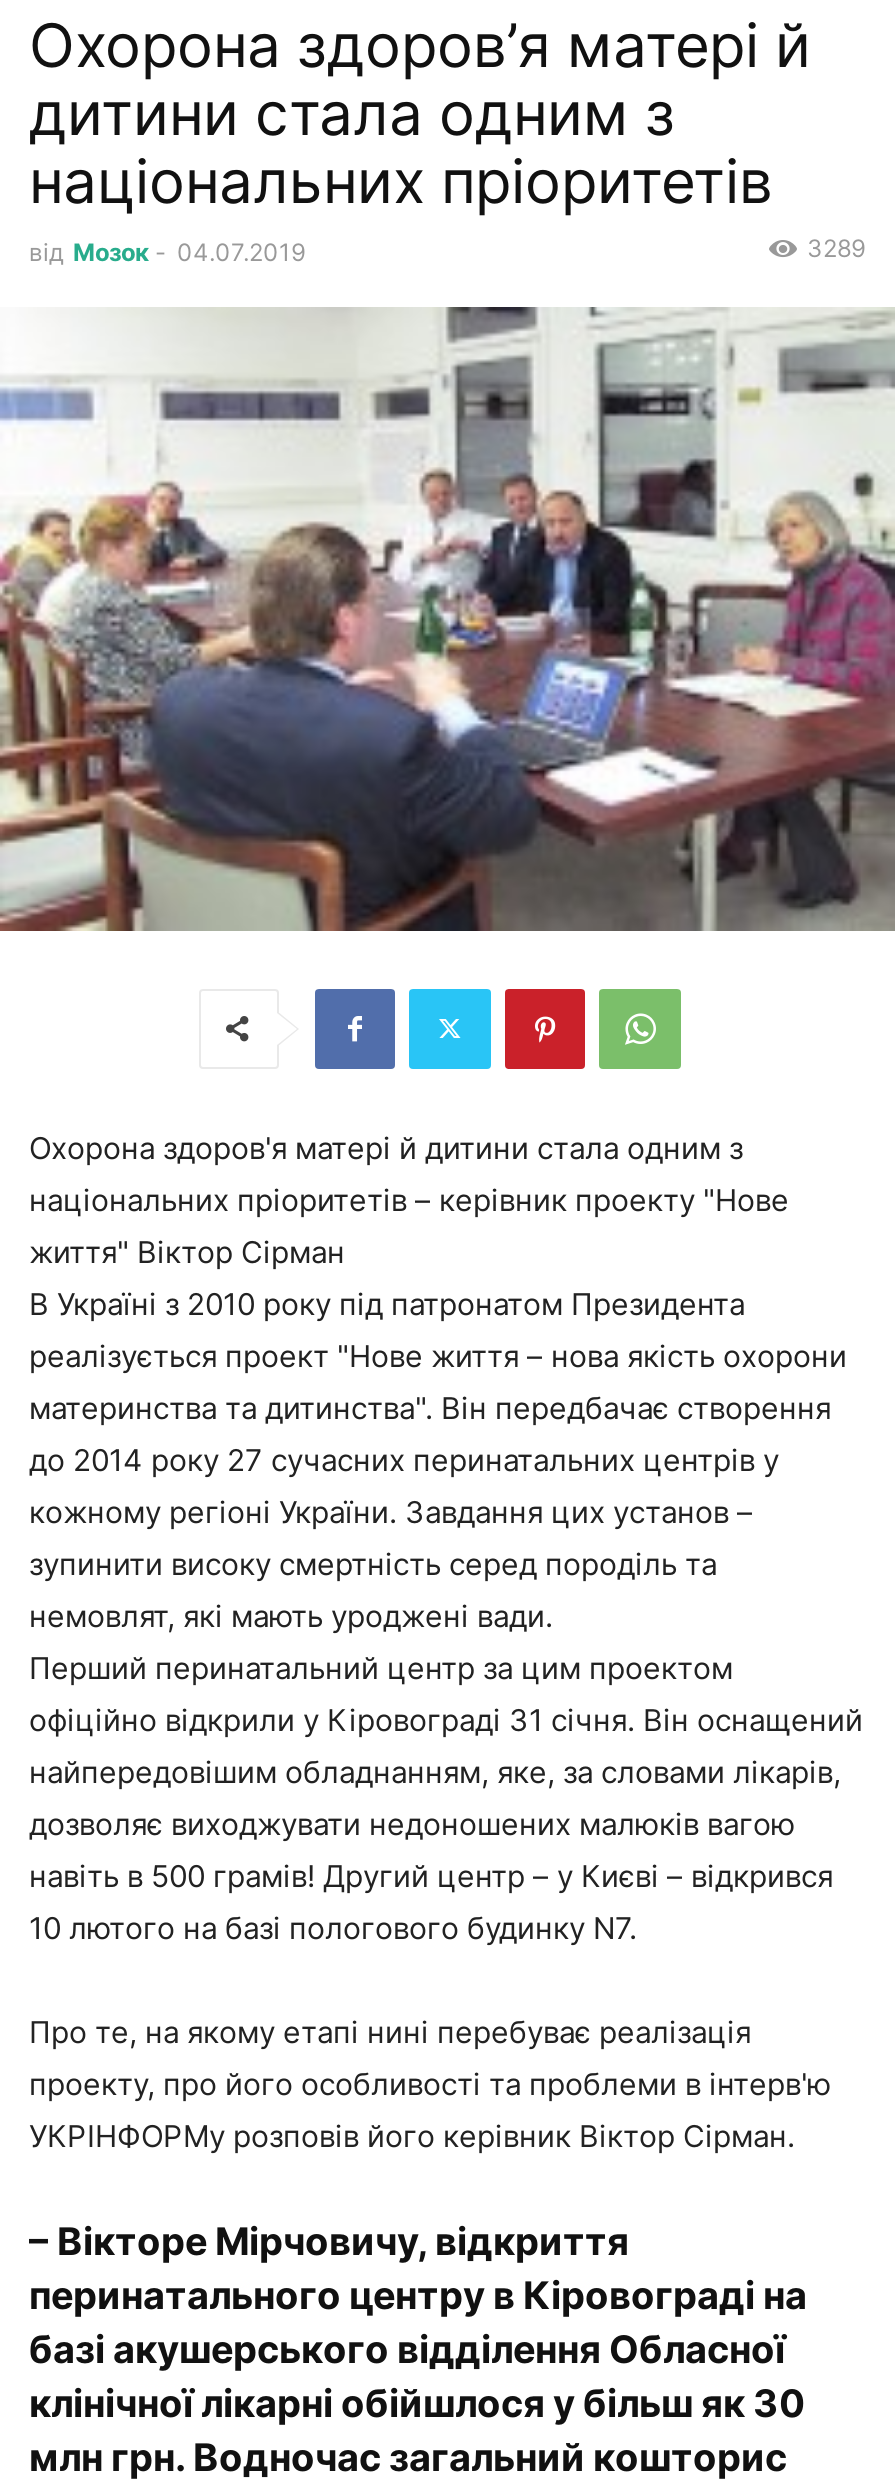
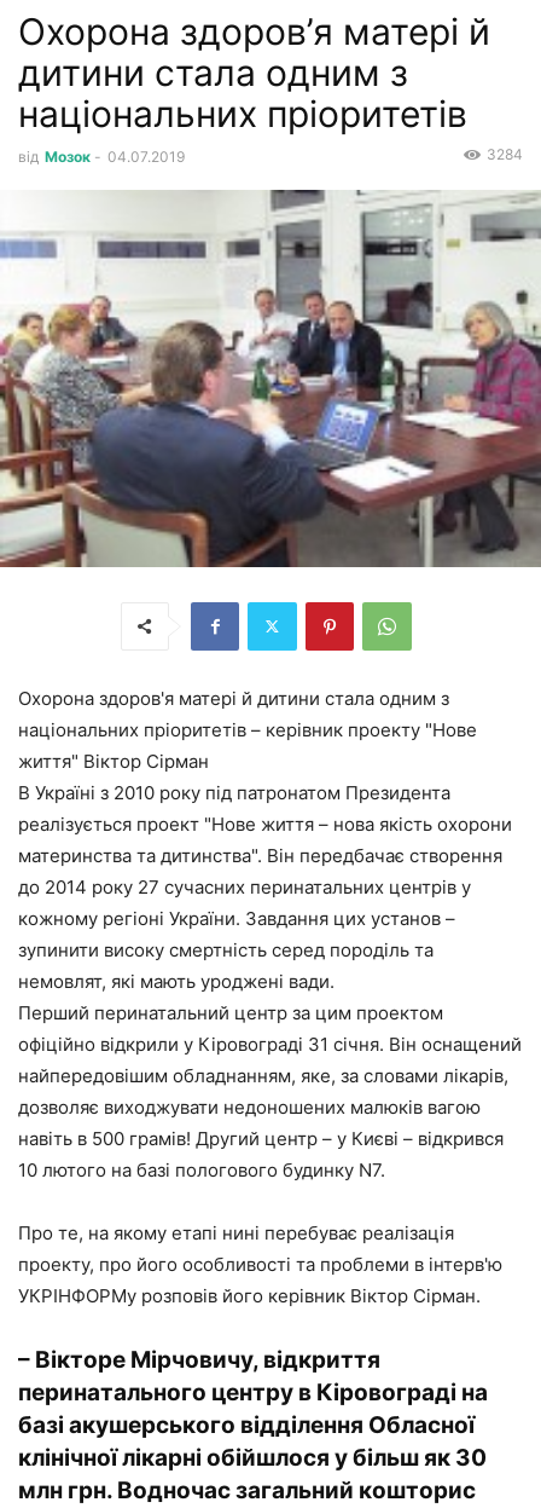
[807,233,865,263] 3289 -> [487,145,523,163] 3284

